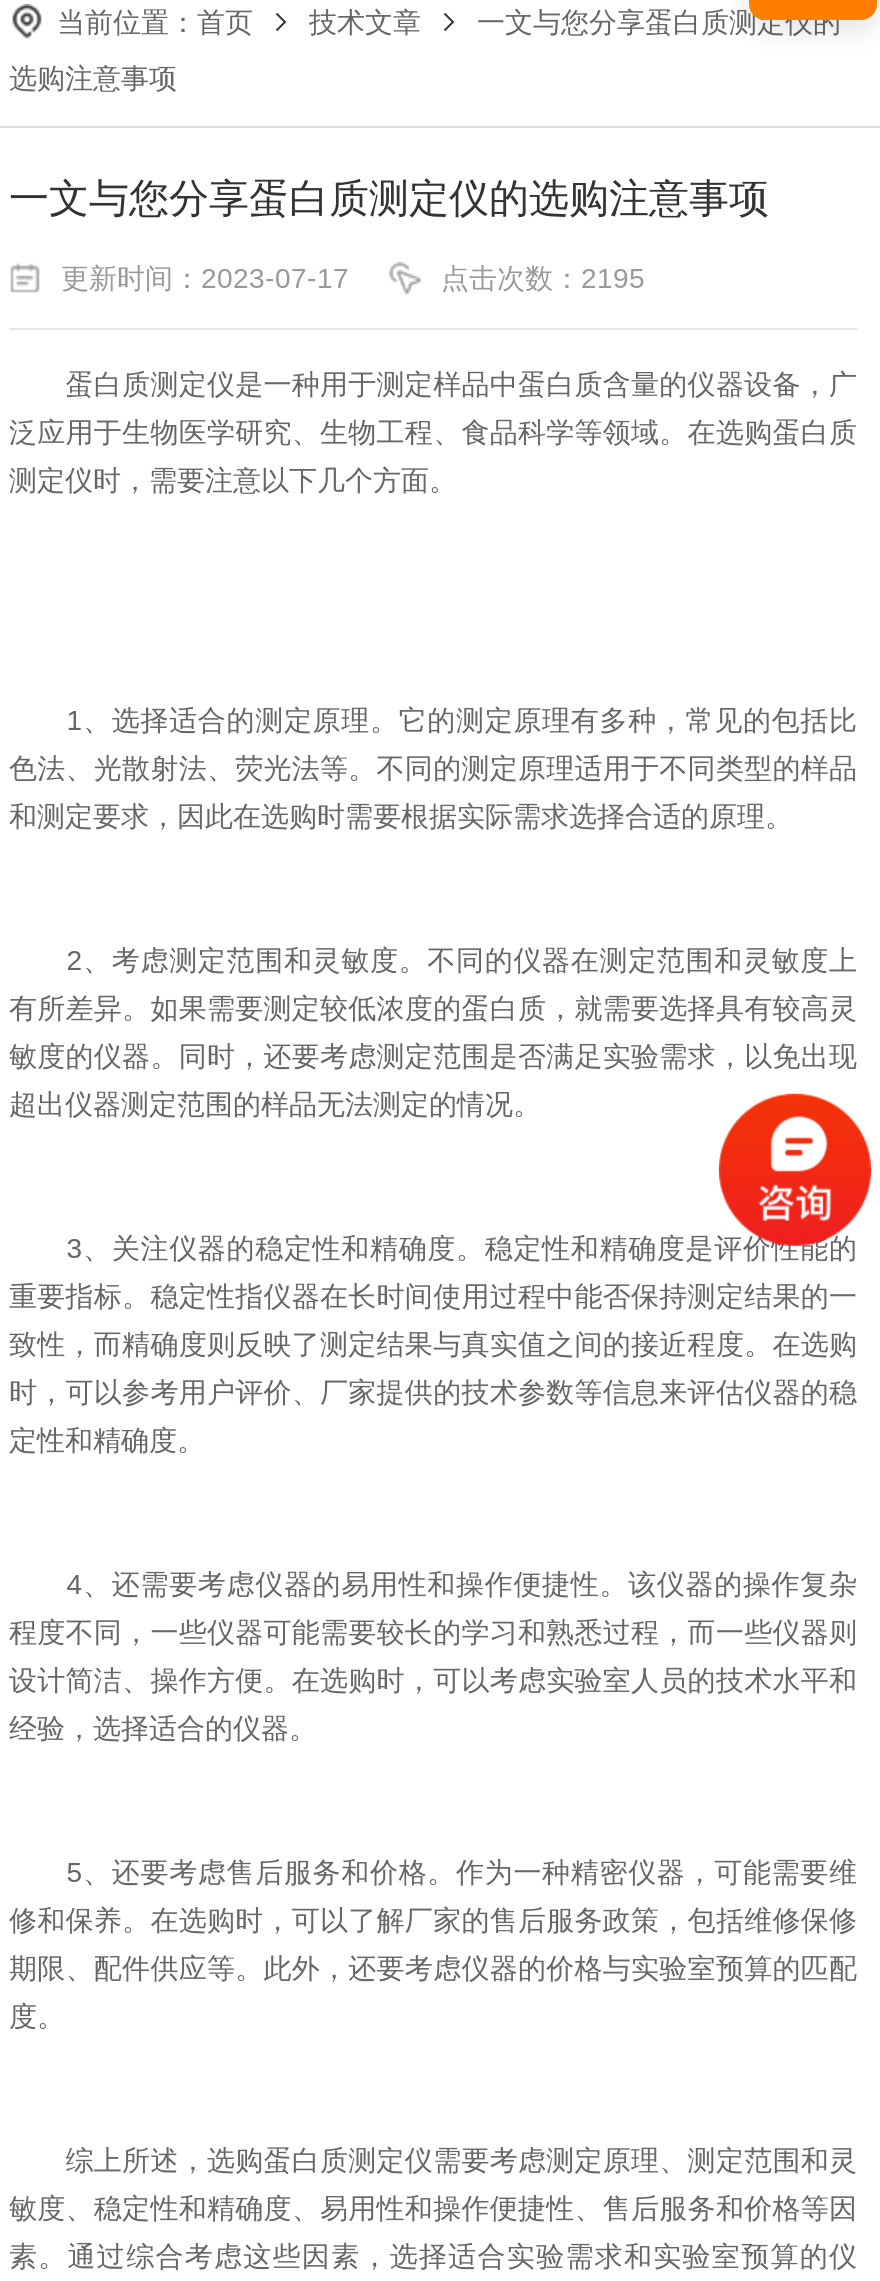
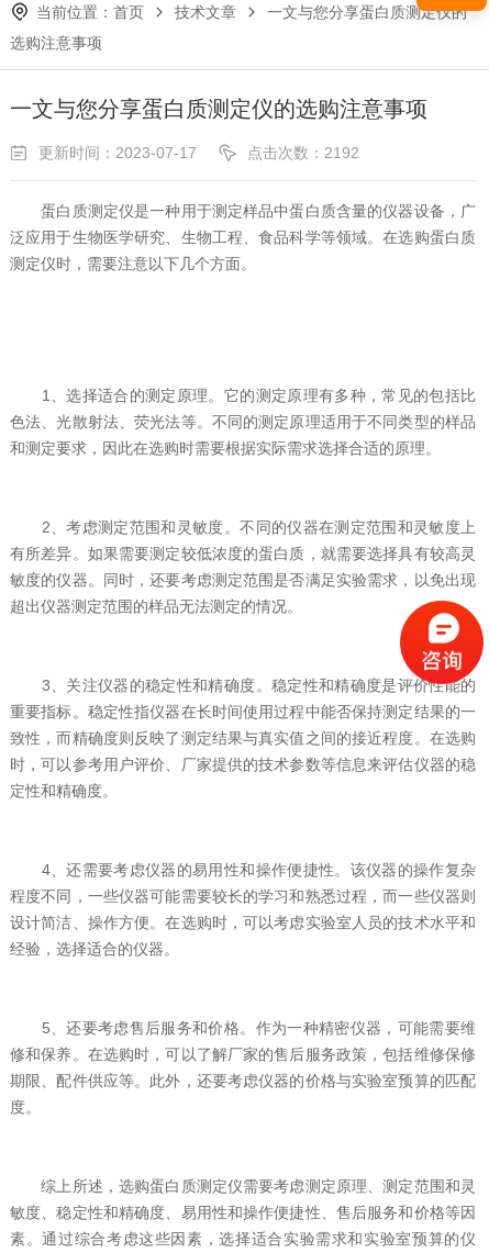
[441,262,645,294] 点击次数：2195 -> [247,144,359,161] 点击次数：2192

